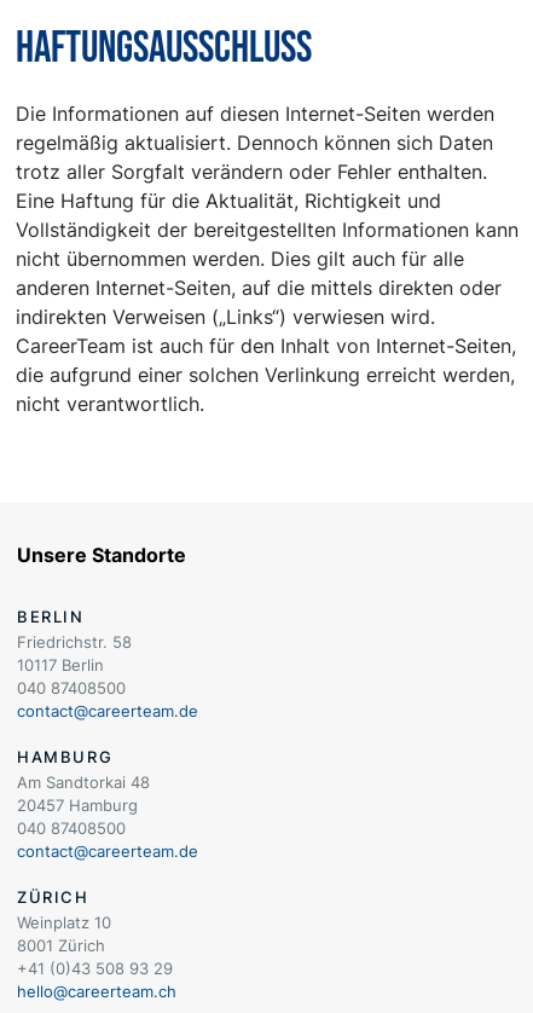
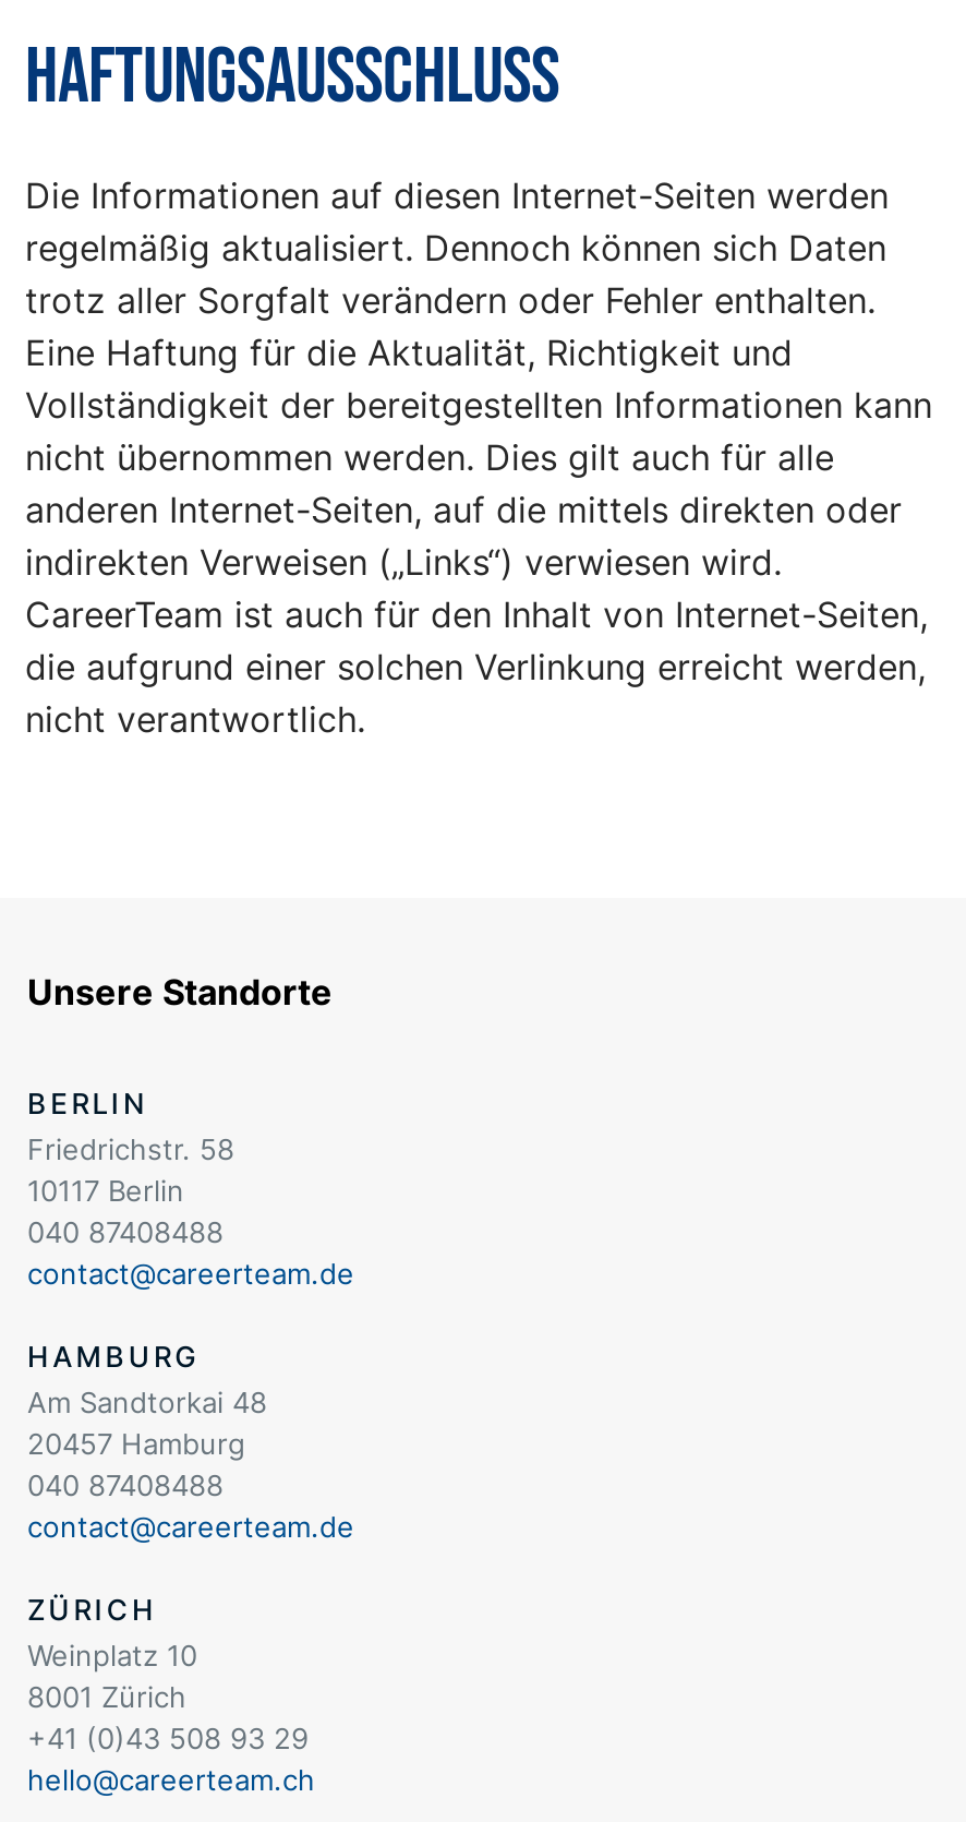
[17,678,126,697] 040 87408500 -> [27,1214,224,1249] 040 87408488
[17,818,126,838] 040 87408500 -> [27,1467,224,1502] 040 87408488

